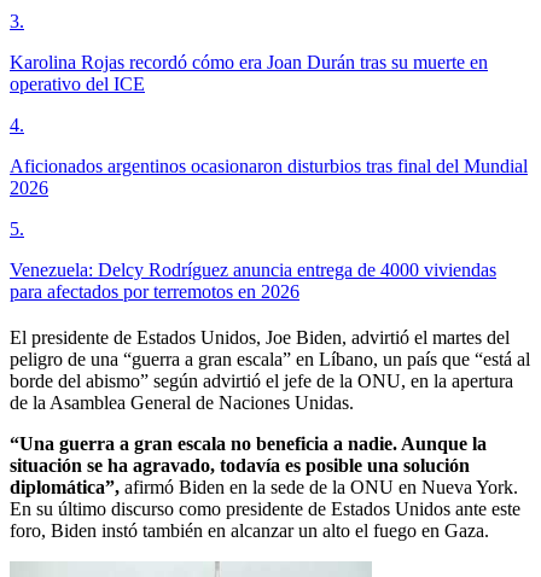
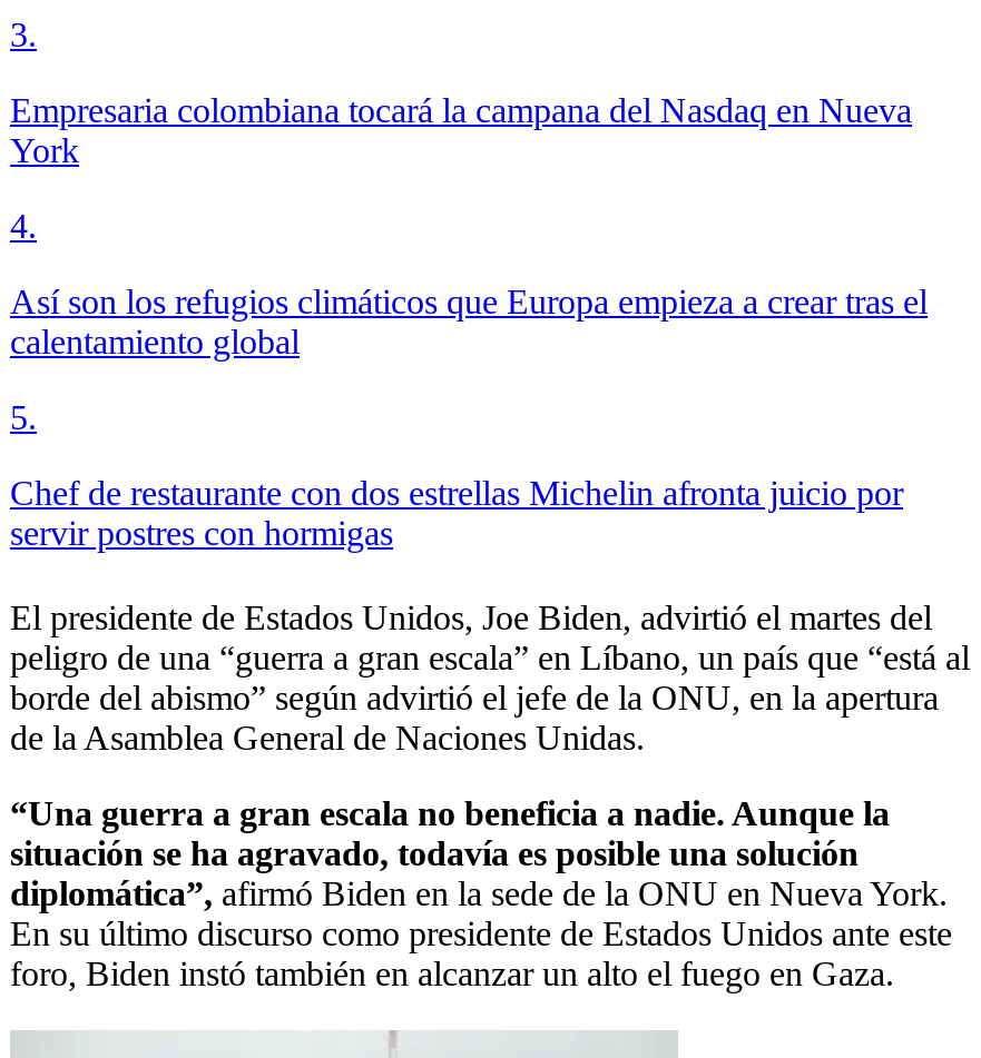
[10,52,488,94] Karolina Rojas recordó cómo era Joan Durán tras su muerte en | operativo del ICE -> [10,91,912,168] Empresaria colombiana tocará la campana del Nasdaq en Nueva | York
[10,155,528,198] Aficionados argentinos ocasionaron disturbios tras final del Mundial | 2026 -> [10,282,928,360] Así son los refugios climáticos que Europa empieza a crear tras el | calentamiento global
[10,259,496,301] Venezuela: Delcy Rodríguez anuncia entrega de 4000 viviendas | para afectados por terremotos en 2026 -> [10,473,903,551] Chef de restaurante con dos estrellas Michelin afronta juicio por | servir postres con hormigas

